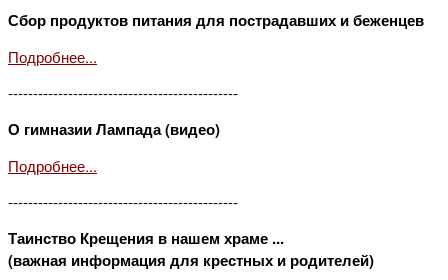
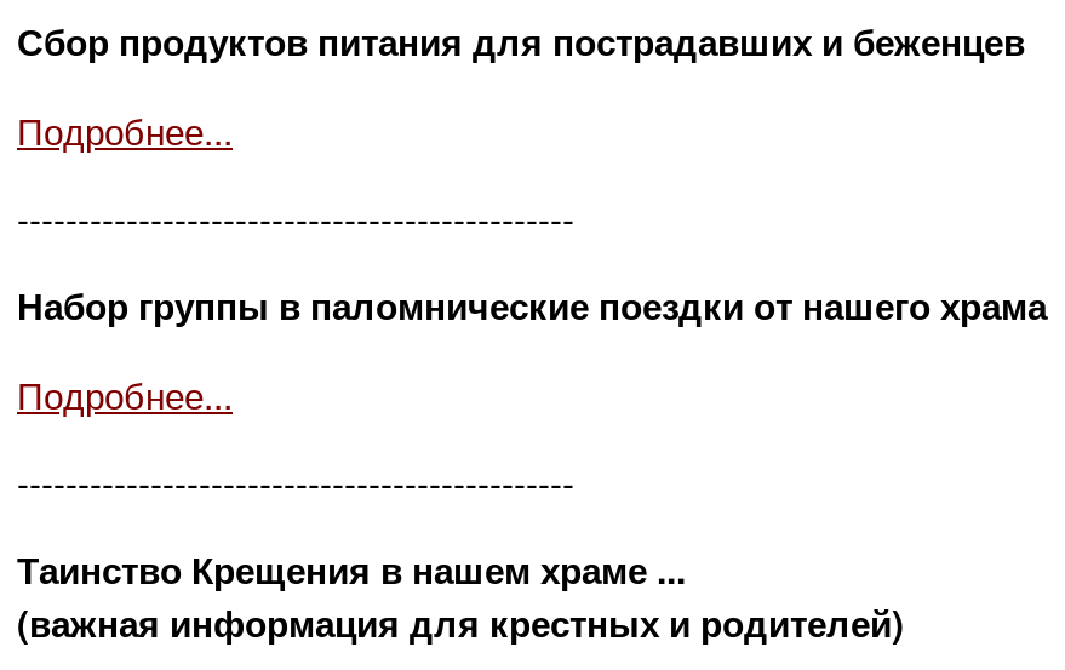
[8,118,220,140] О гимназии Лампада (видео) -> [17,280,1047,333] Набор группы в паломнические поездки от нашего храма

